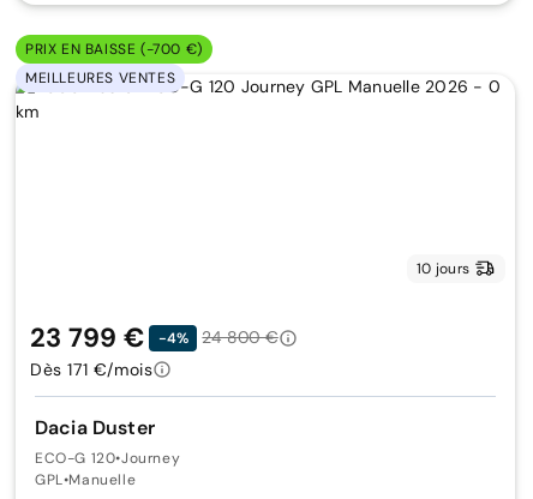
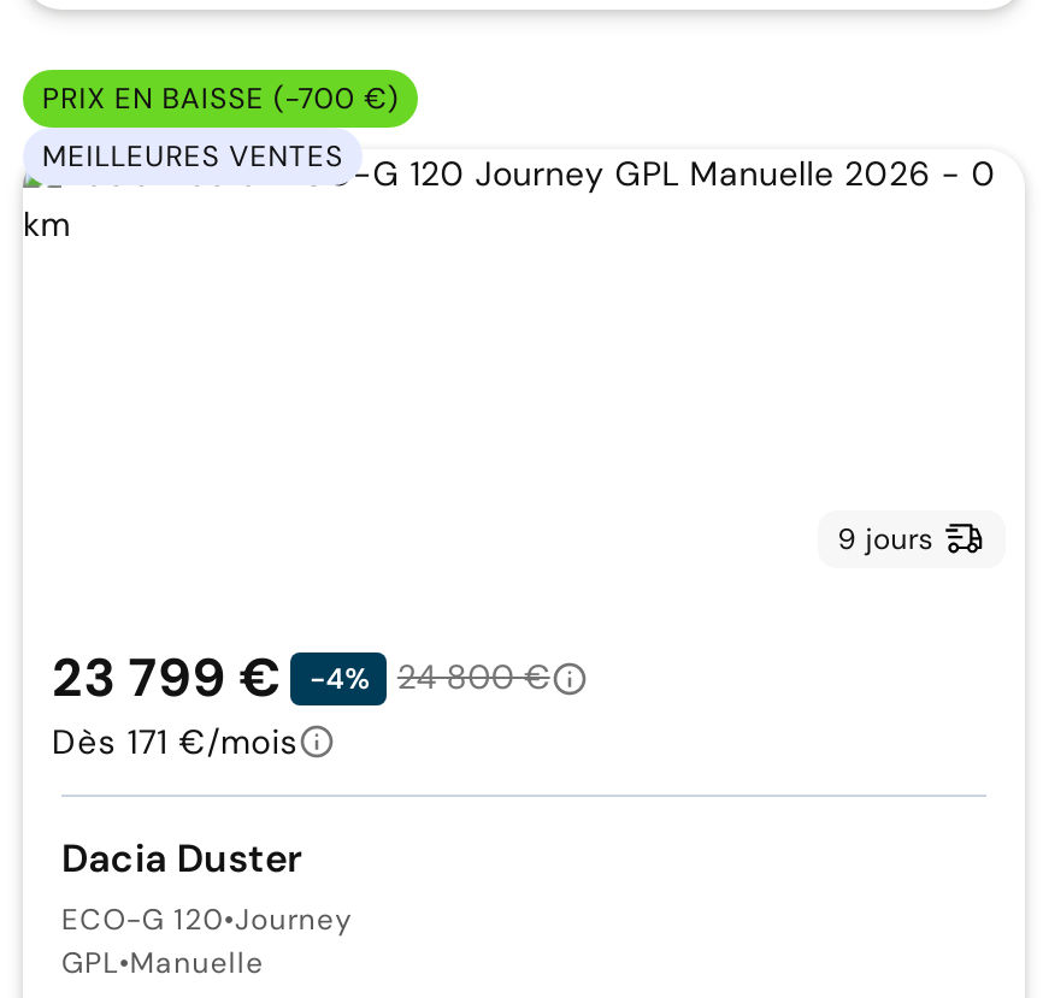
[417,259,469,278] 10 jours -> [838,520,933,558] 9 jours

